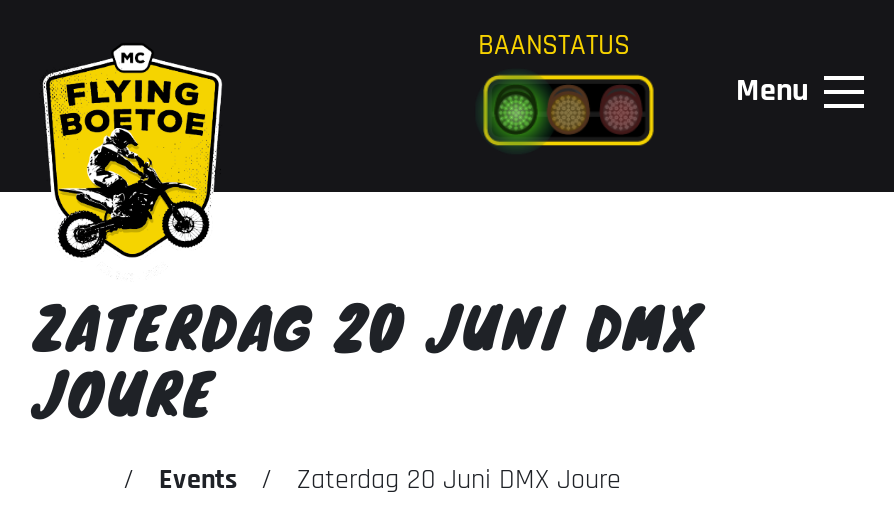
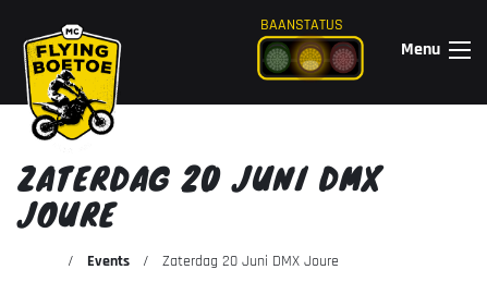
[472,66,668,148] [image] -> [256,35,365,82] [image]

